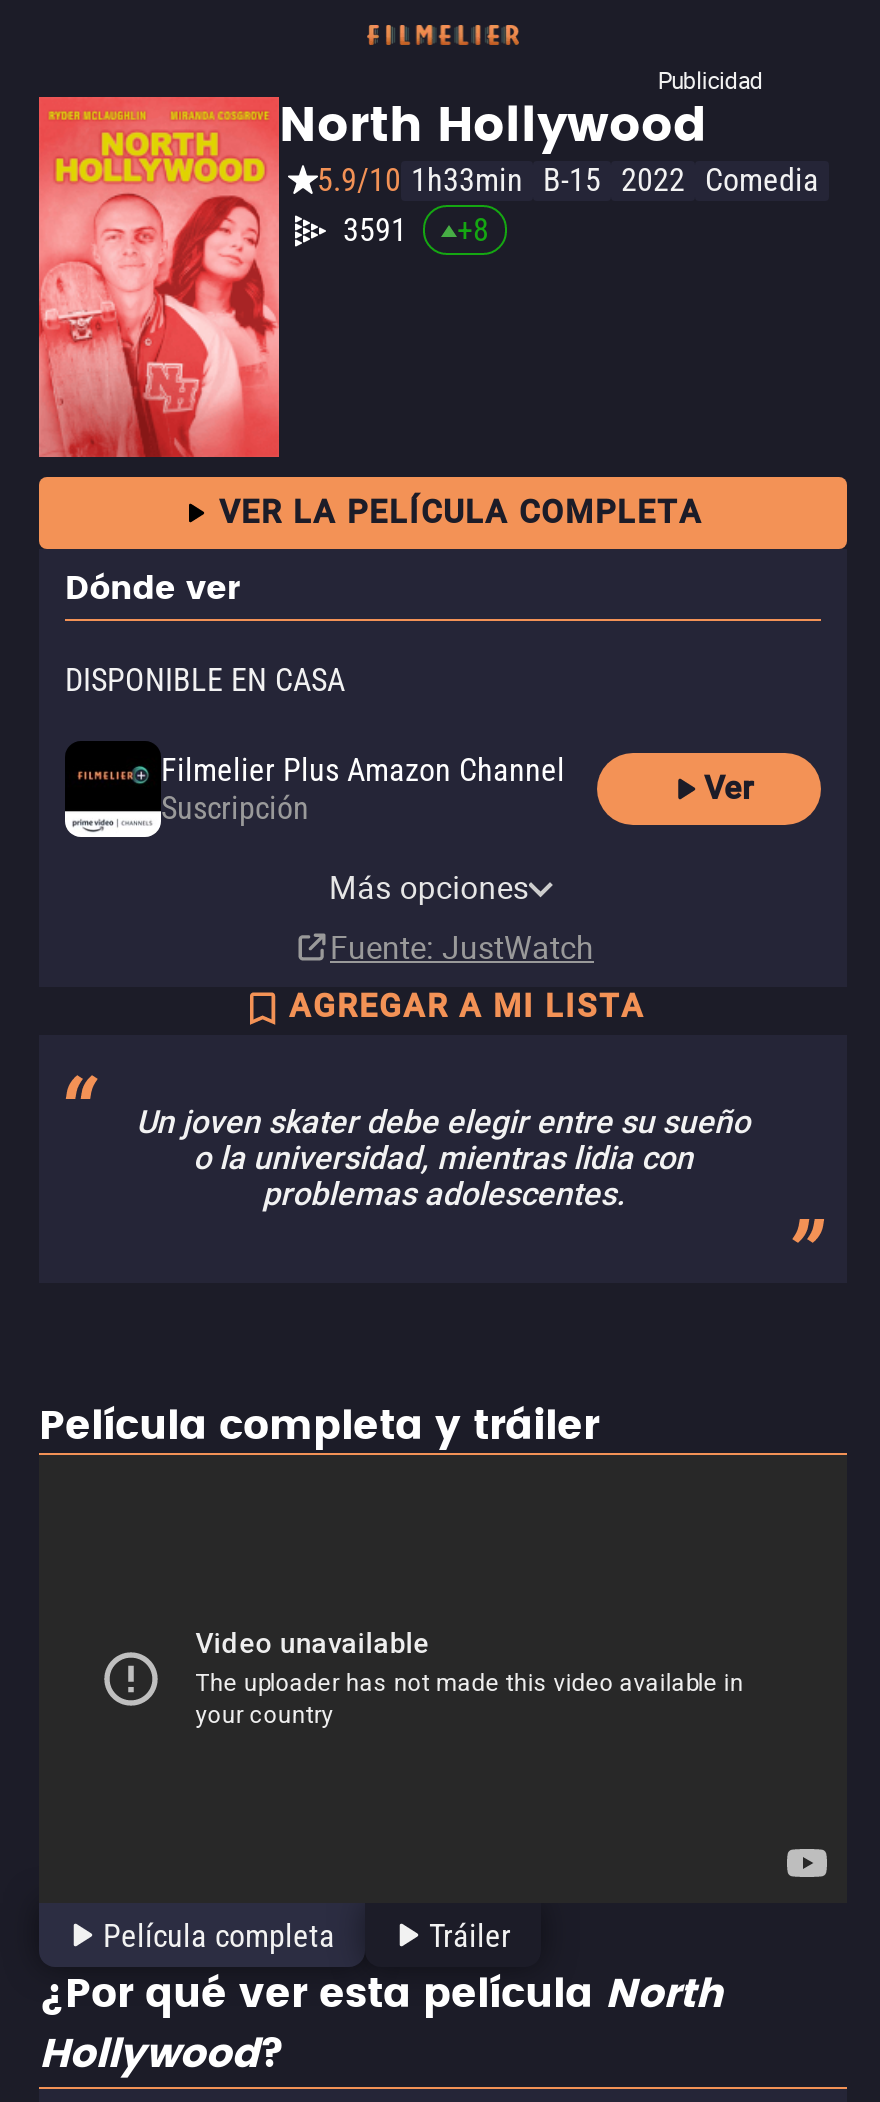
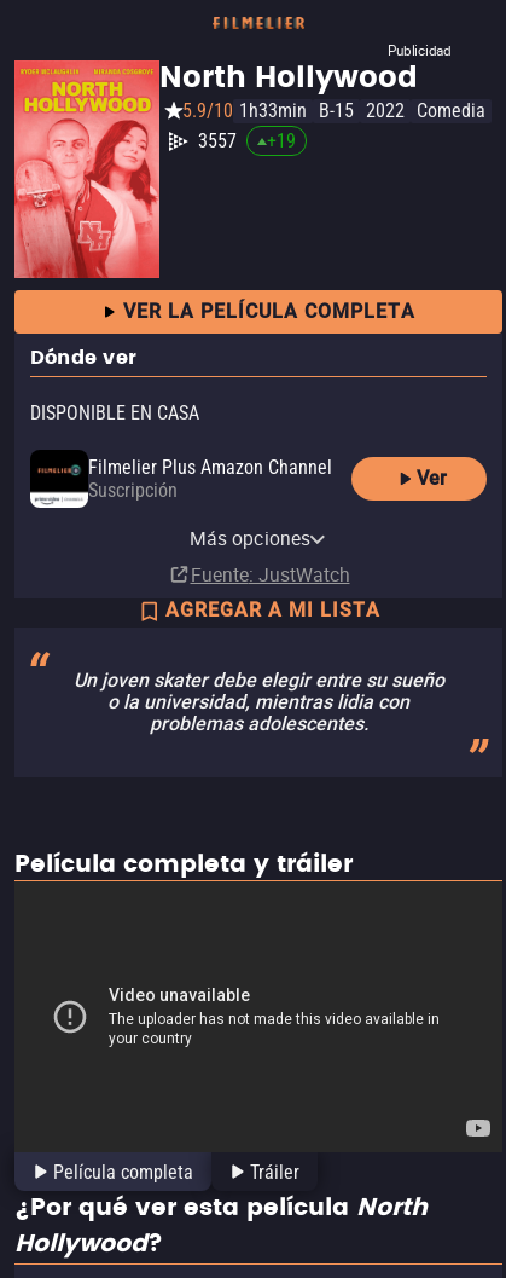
[343,211,407,249] 3591 -> [198,129,237,152] 3557
[457,211,489,249] +8 -> [267,129,296,152] +19

